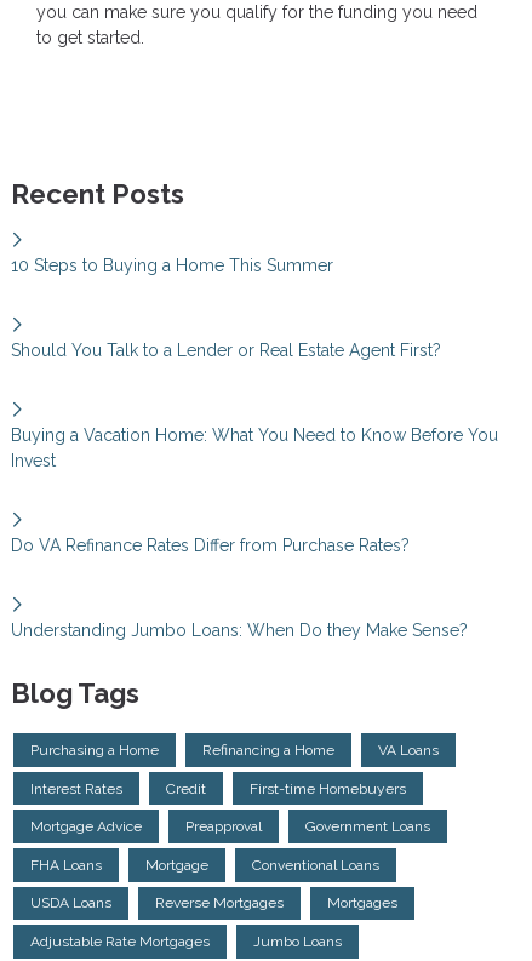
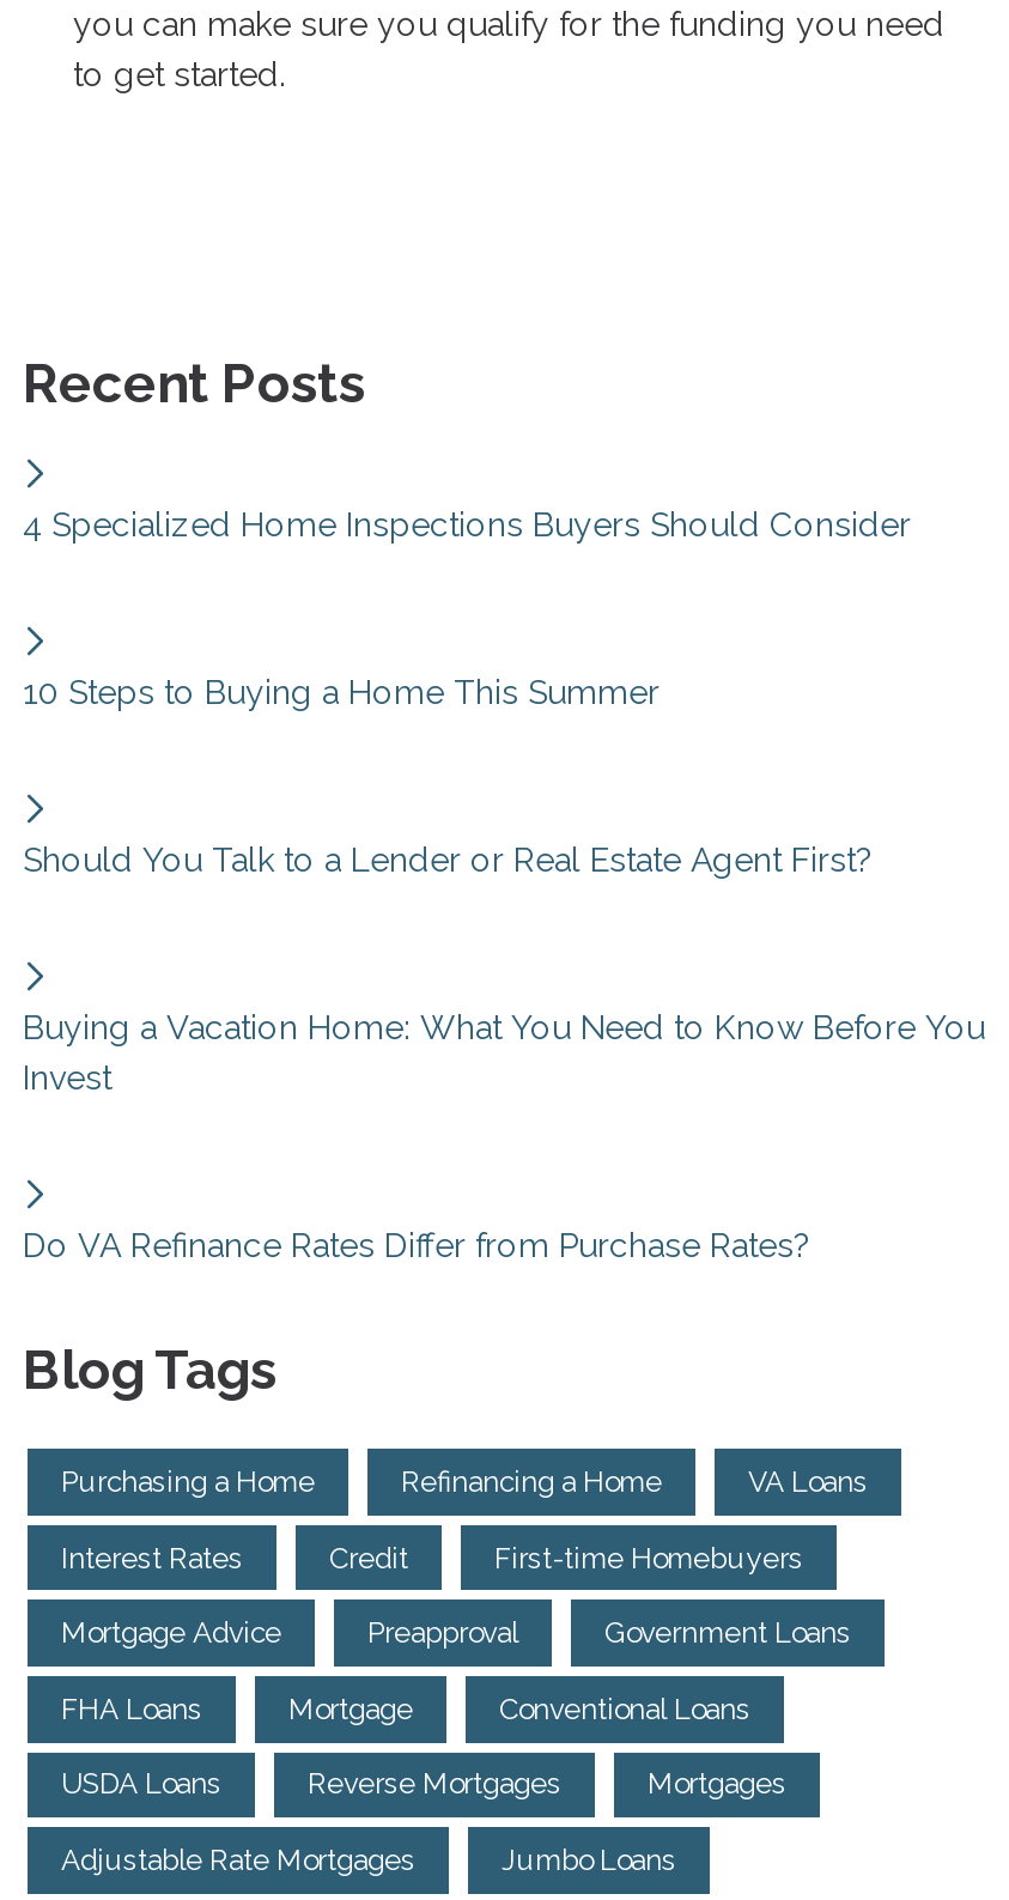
none -> [23,506,911,544] 4 Specialized Home Inspections Buyers Should Consider
moved [11,256,498,556] -> [23,674,985,1265]: 10 Steps to Buying a Home This Summer | Should You Talk to a Lender or Real Estate Agent First? | Buying a Vacation Home: What You Need to Know Before You | Invest | Do VA Refinance Rates Differ from Purchase Rates?
[11,621,468,640] Understanding Jumbo Loans: When Do they Make Sense? -> none

